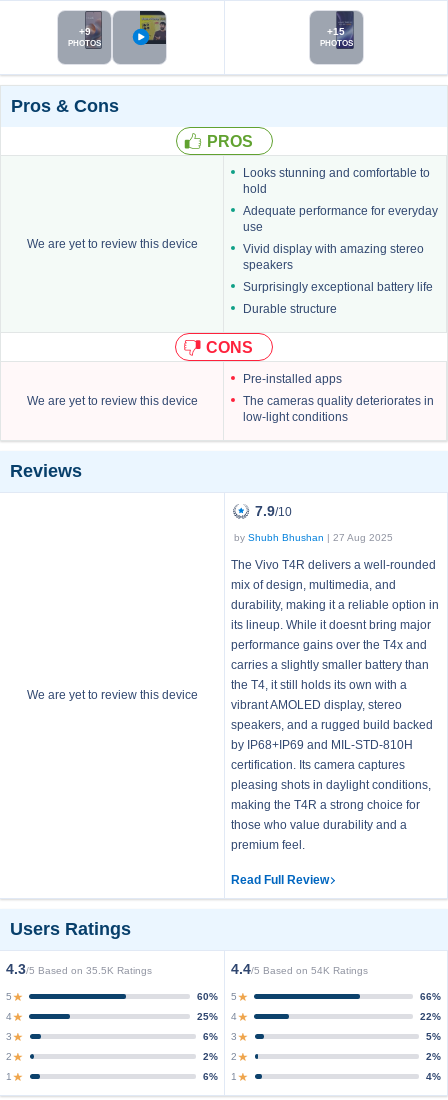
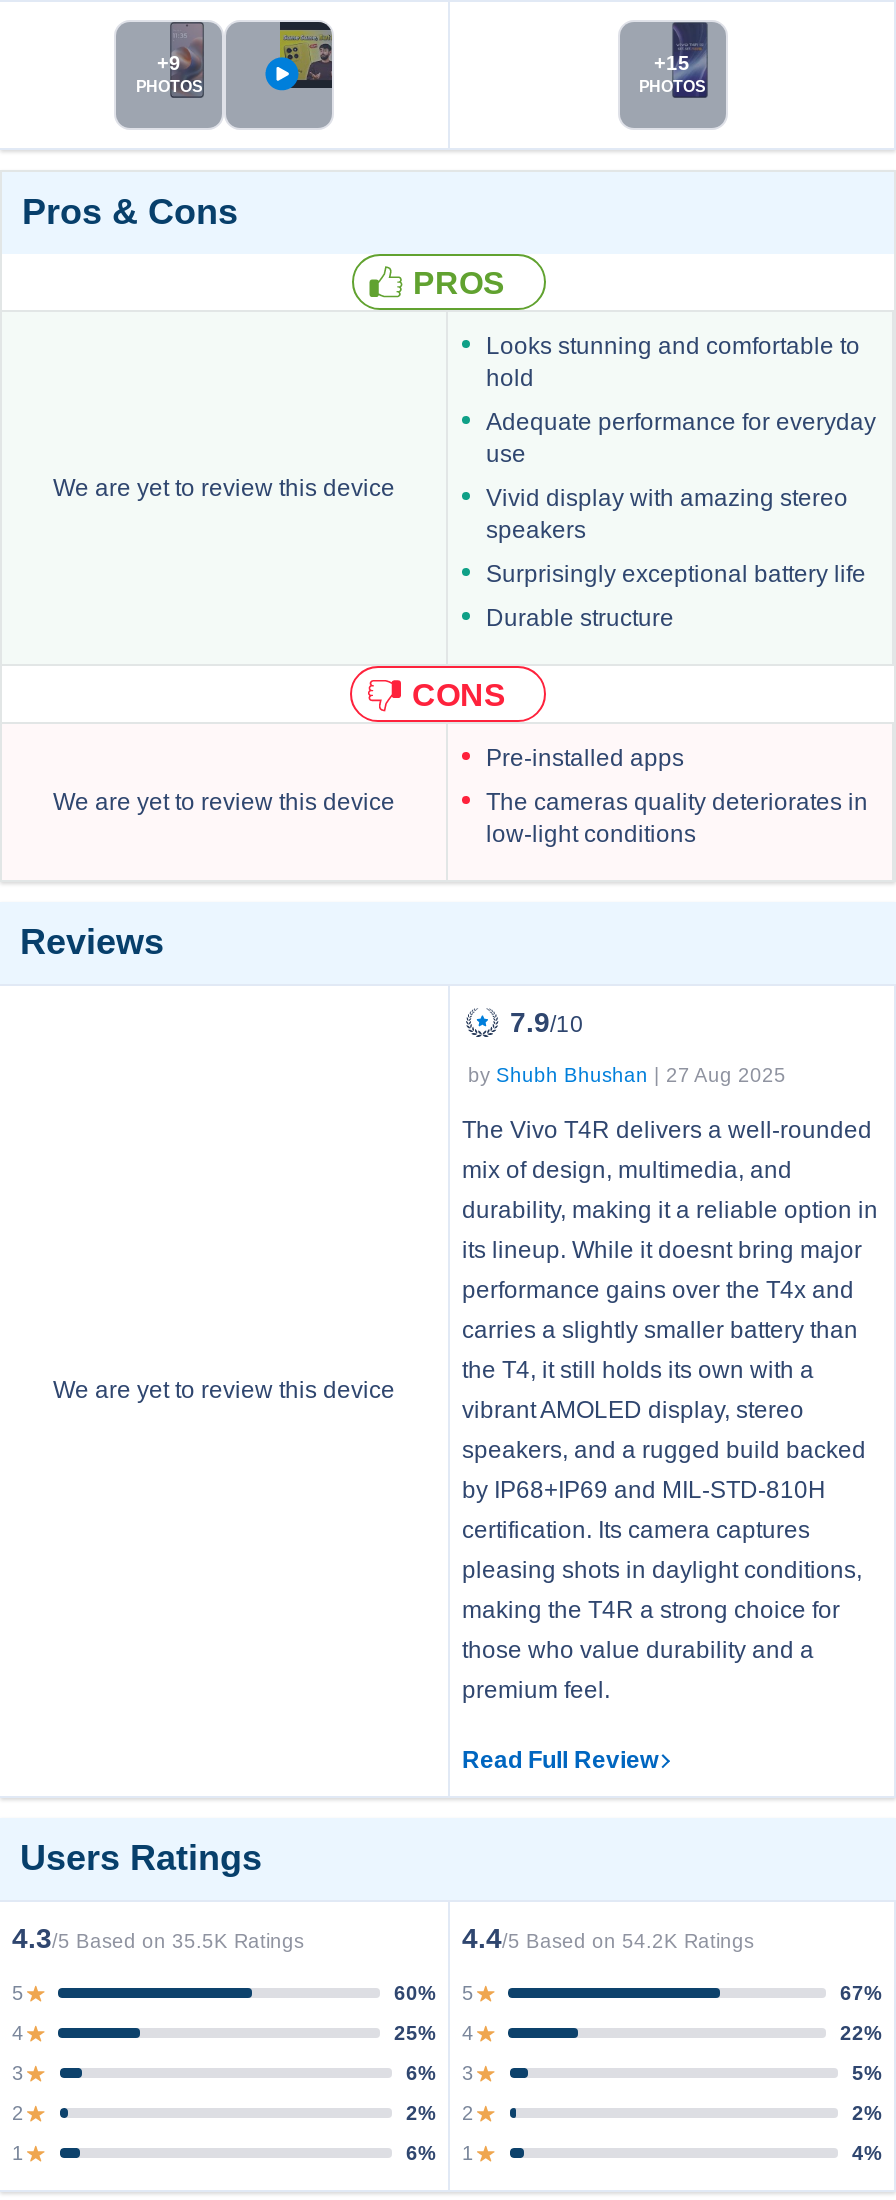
[231,961,368,977] 4.4/5 Based on 54K Ratings -> [462,1921,754,1953] 4.4/5 Based on 54.2K Ratings
[420,991,441,1002] 66% -> [840,1982,882,2004] 67%

